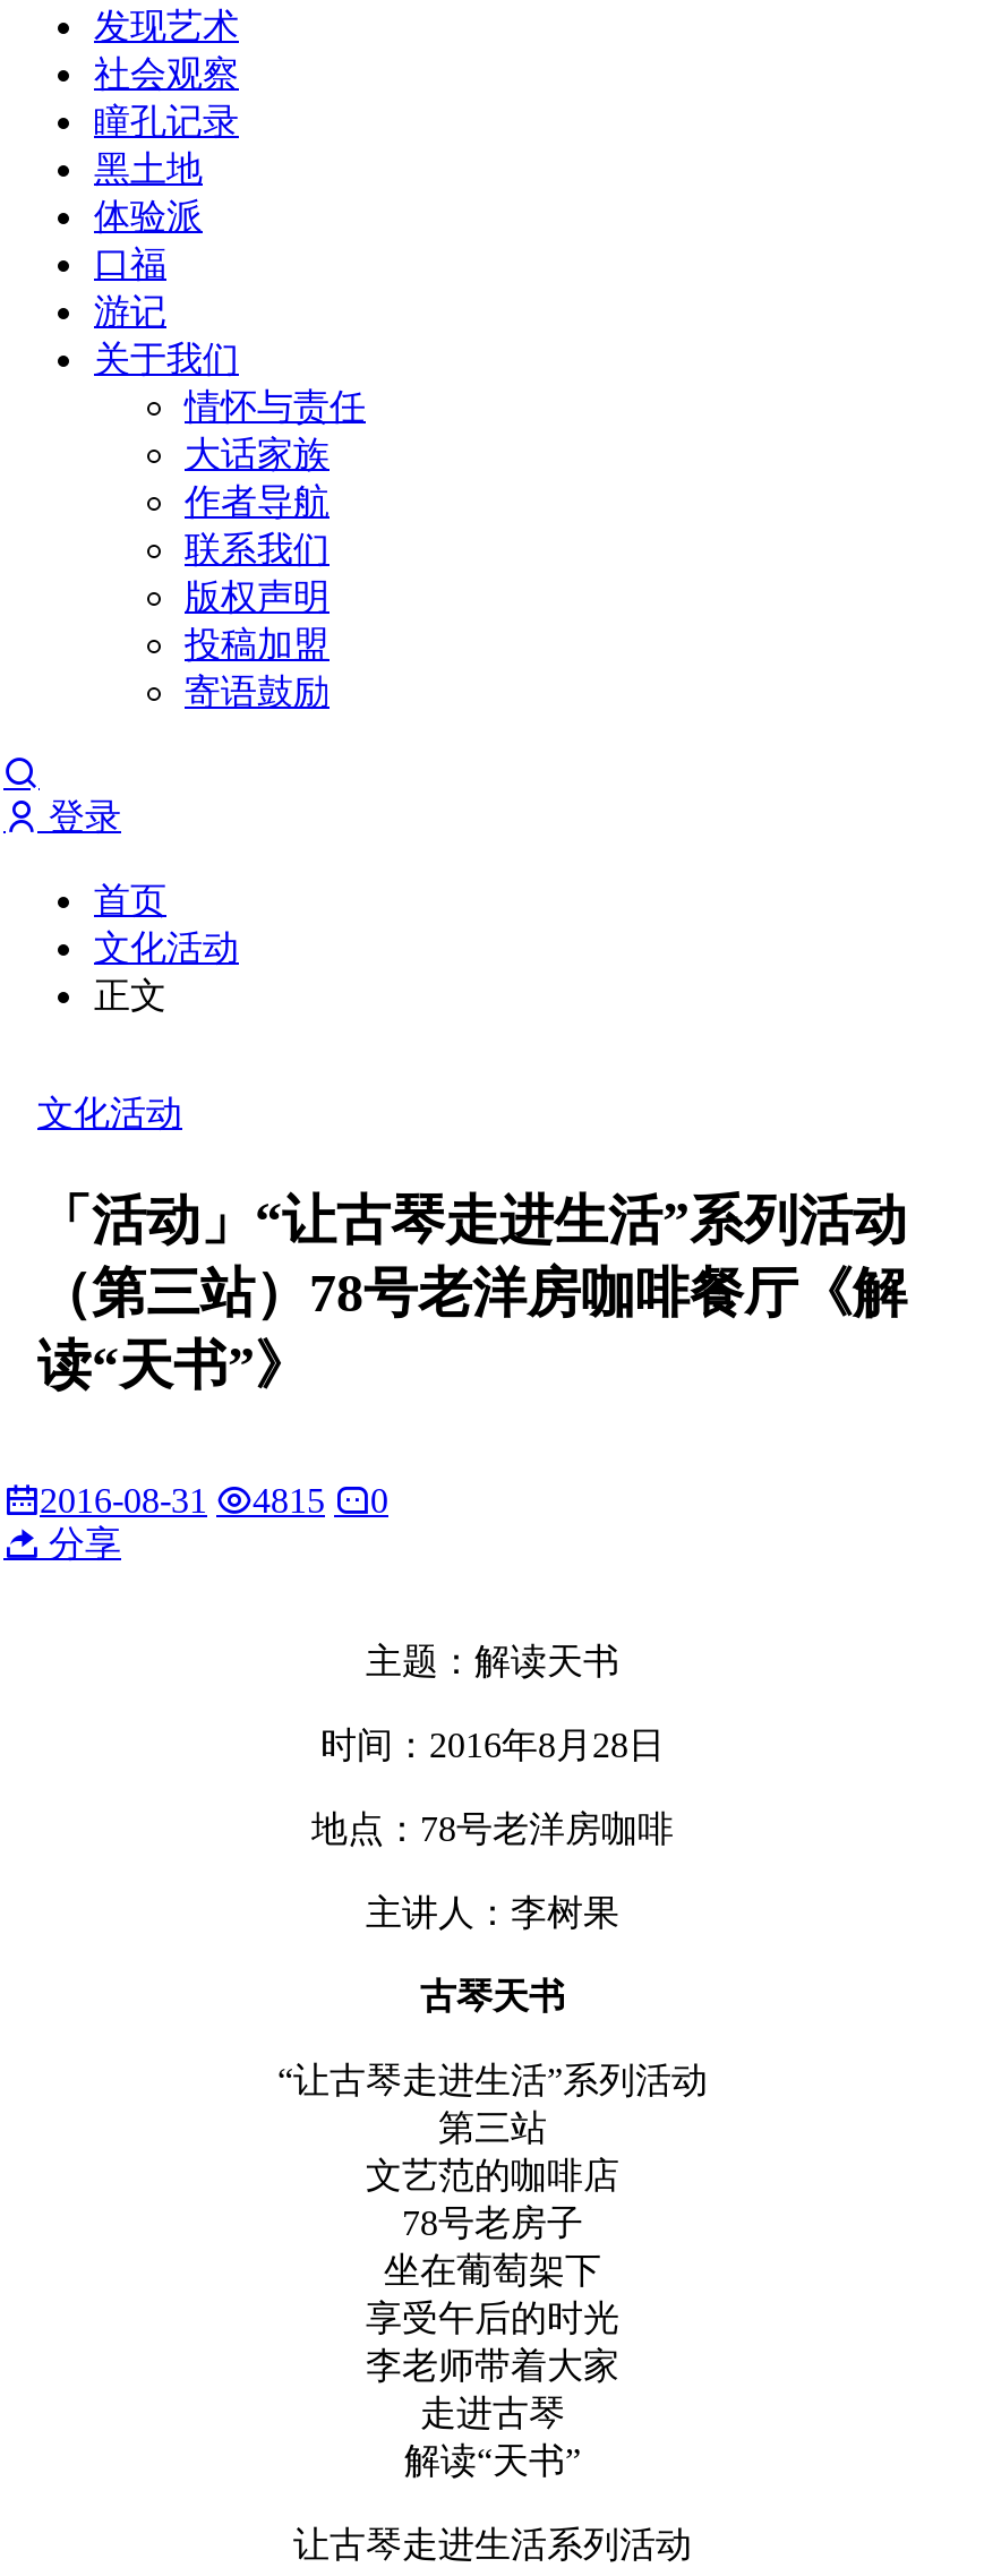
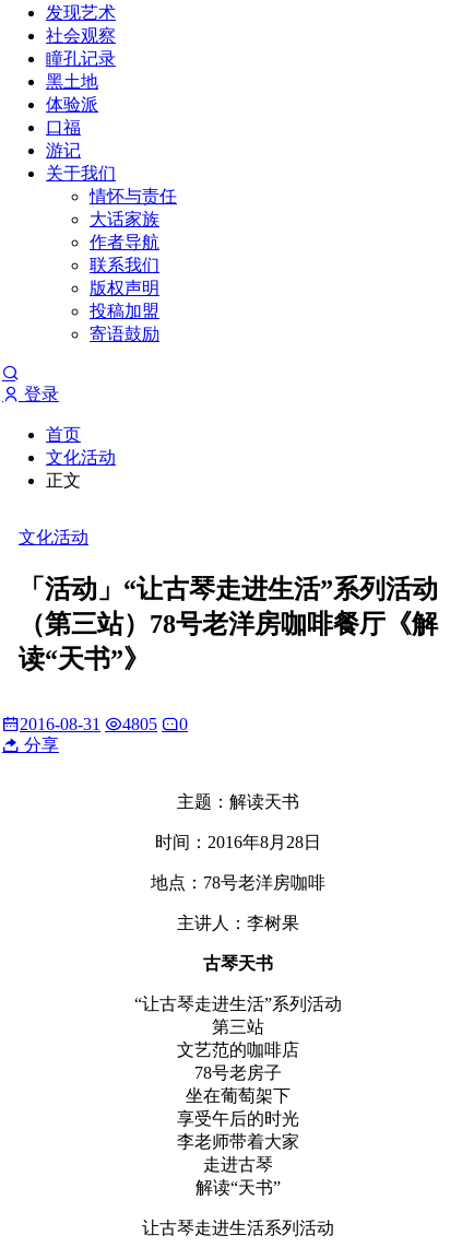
[253,1481,325,1519] 4815 -> [122,715,157,733] 4805

